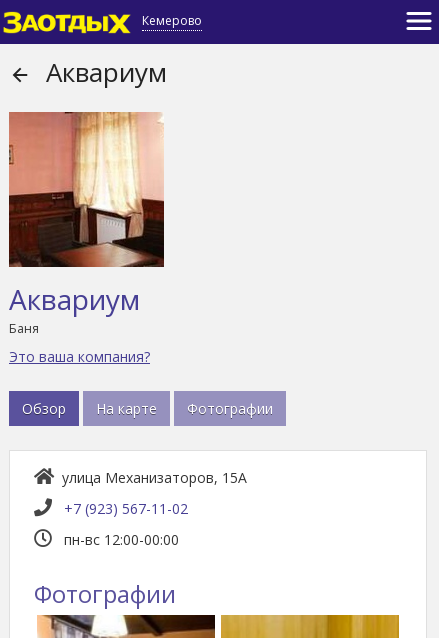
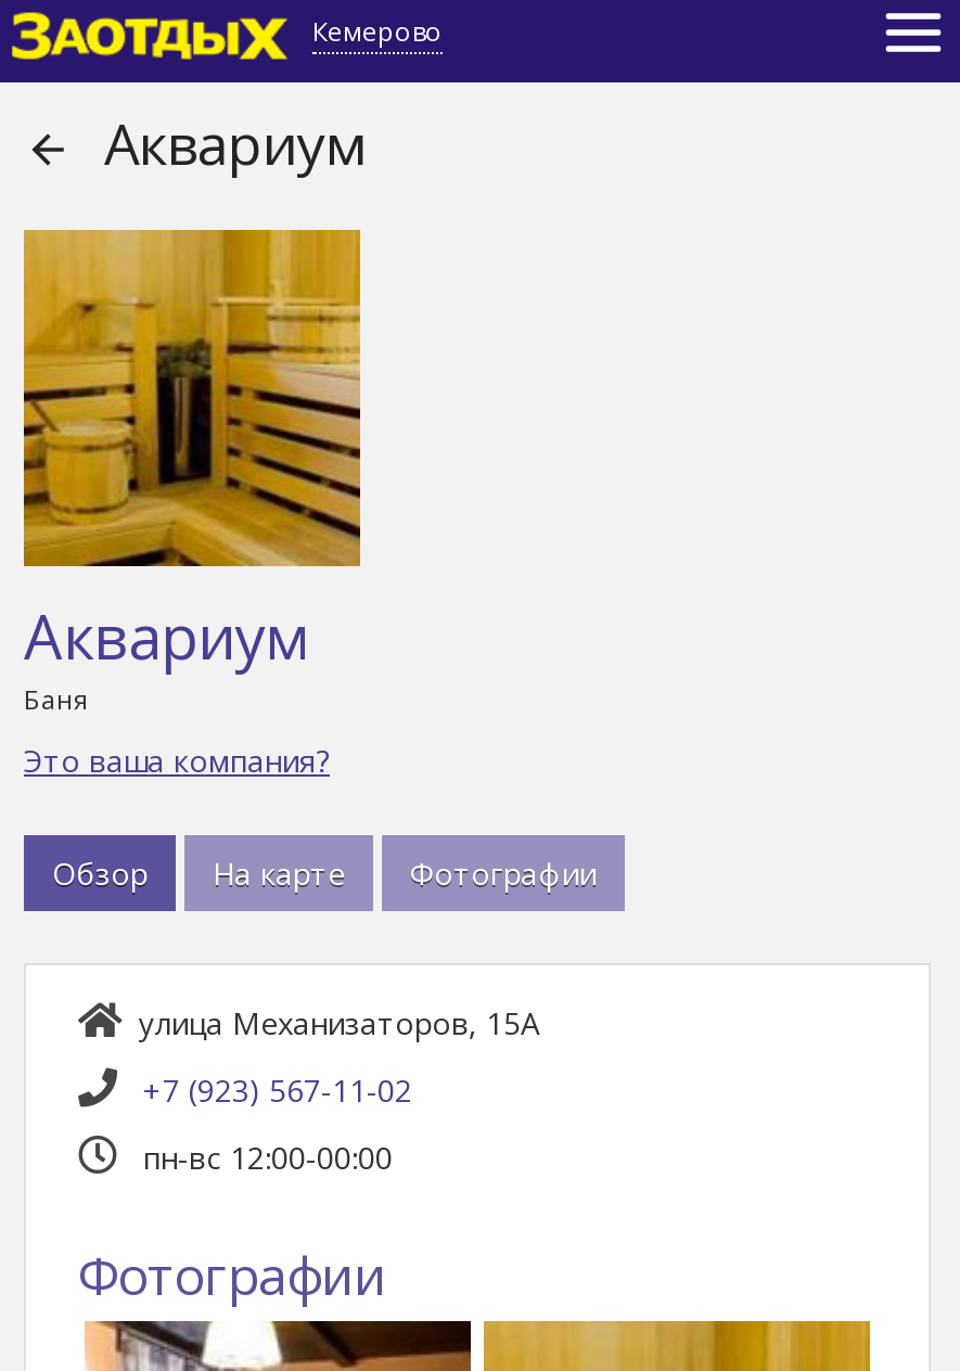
[8,111,165,268] [image] -> [22,228,362,568] [image]

